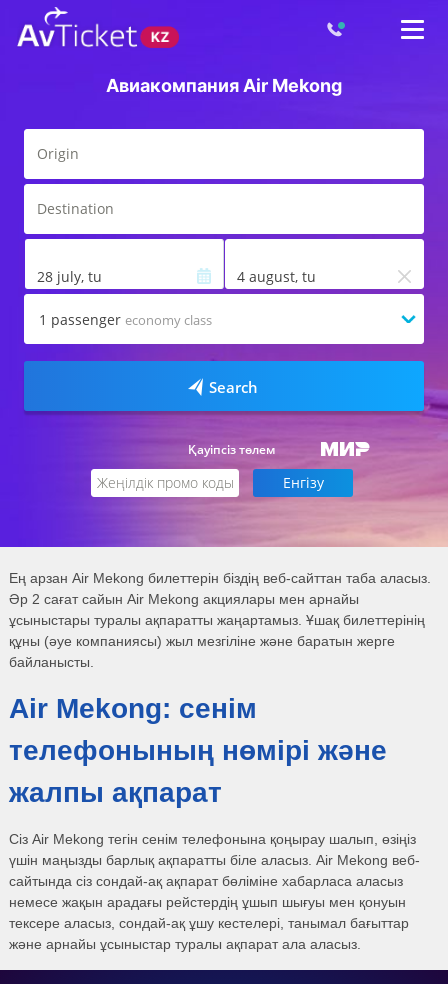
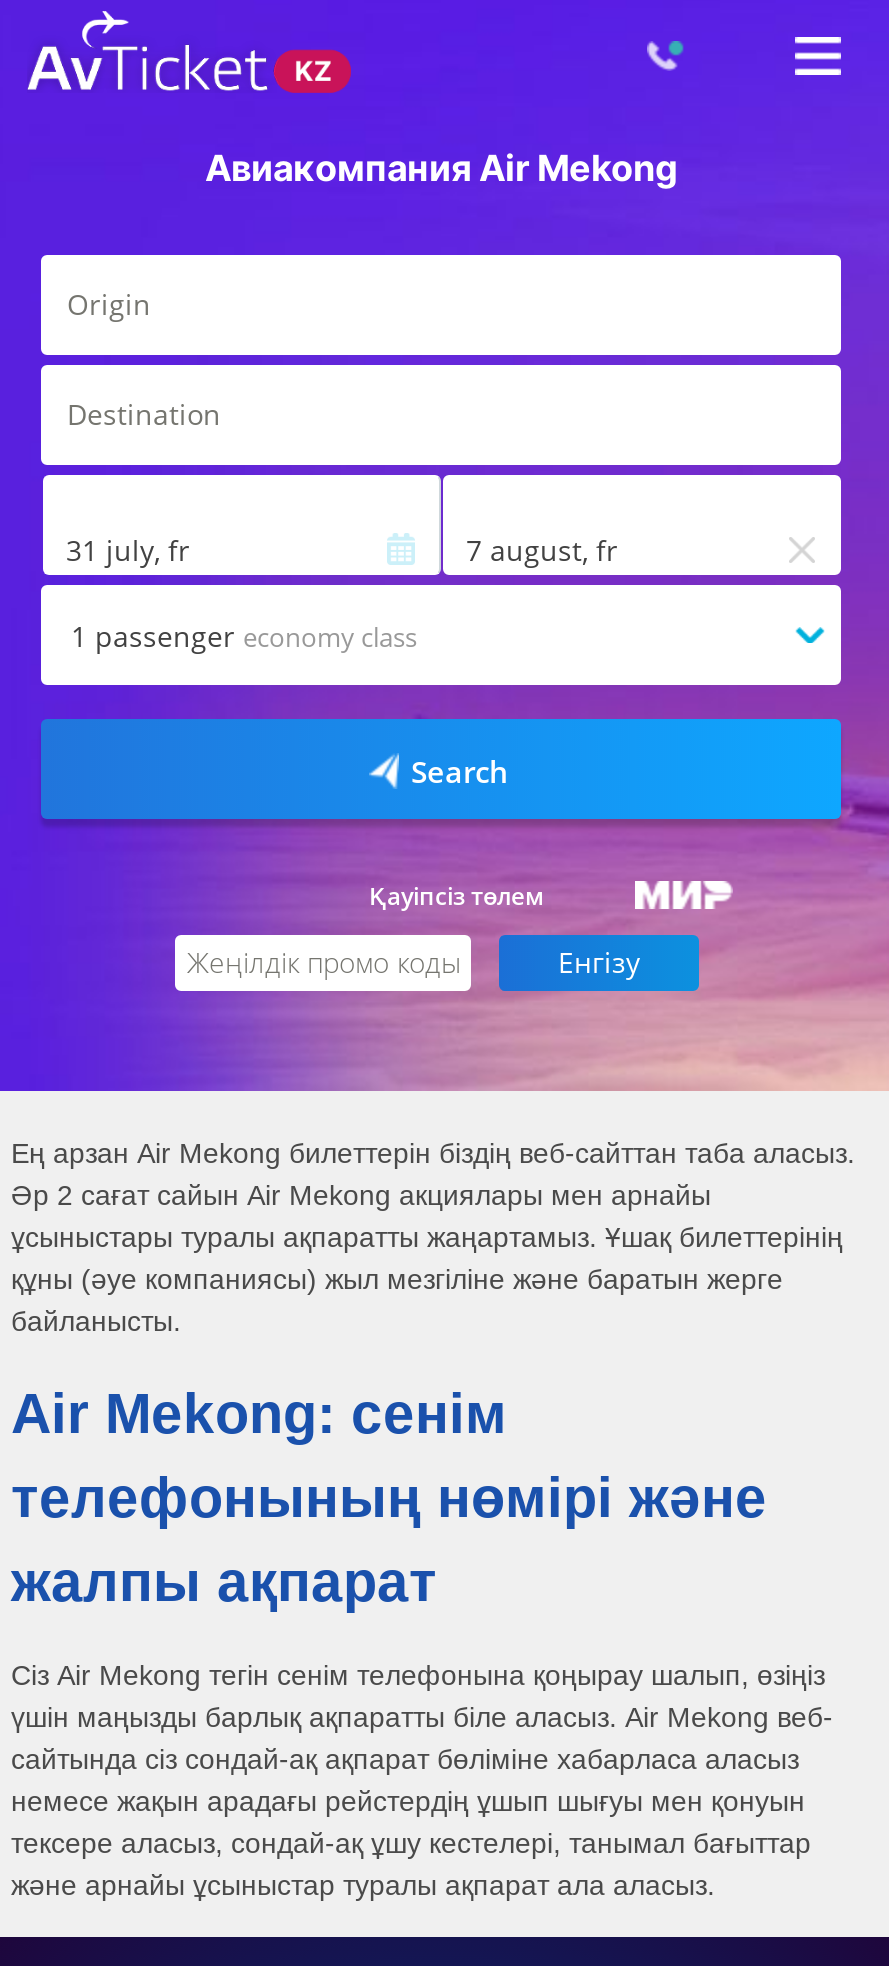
[36,267,101,286] 28 july, tu -> [66,531,190,569] 31 july, fr
[236,267,315,286] 4 august, tu -> [466,531,618,569] 7 august, fr

